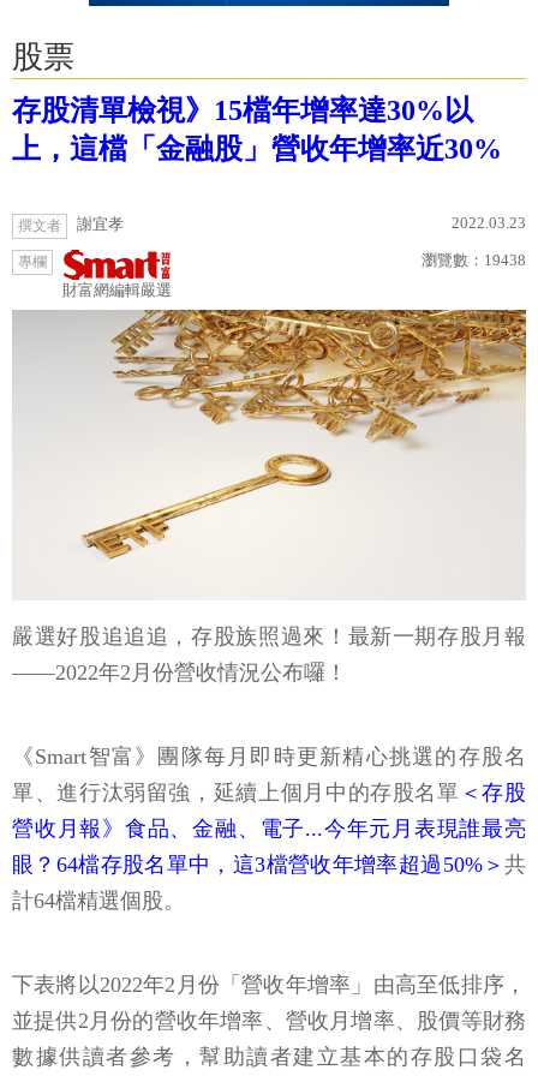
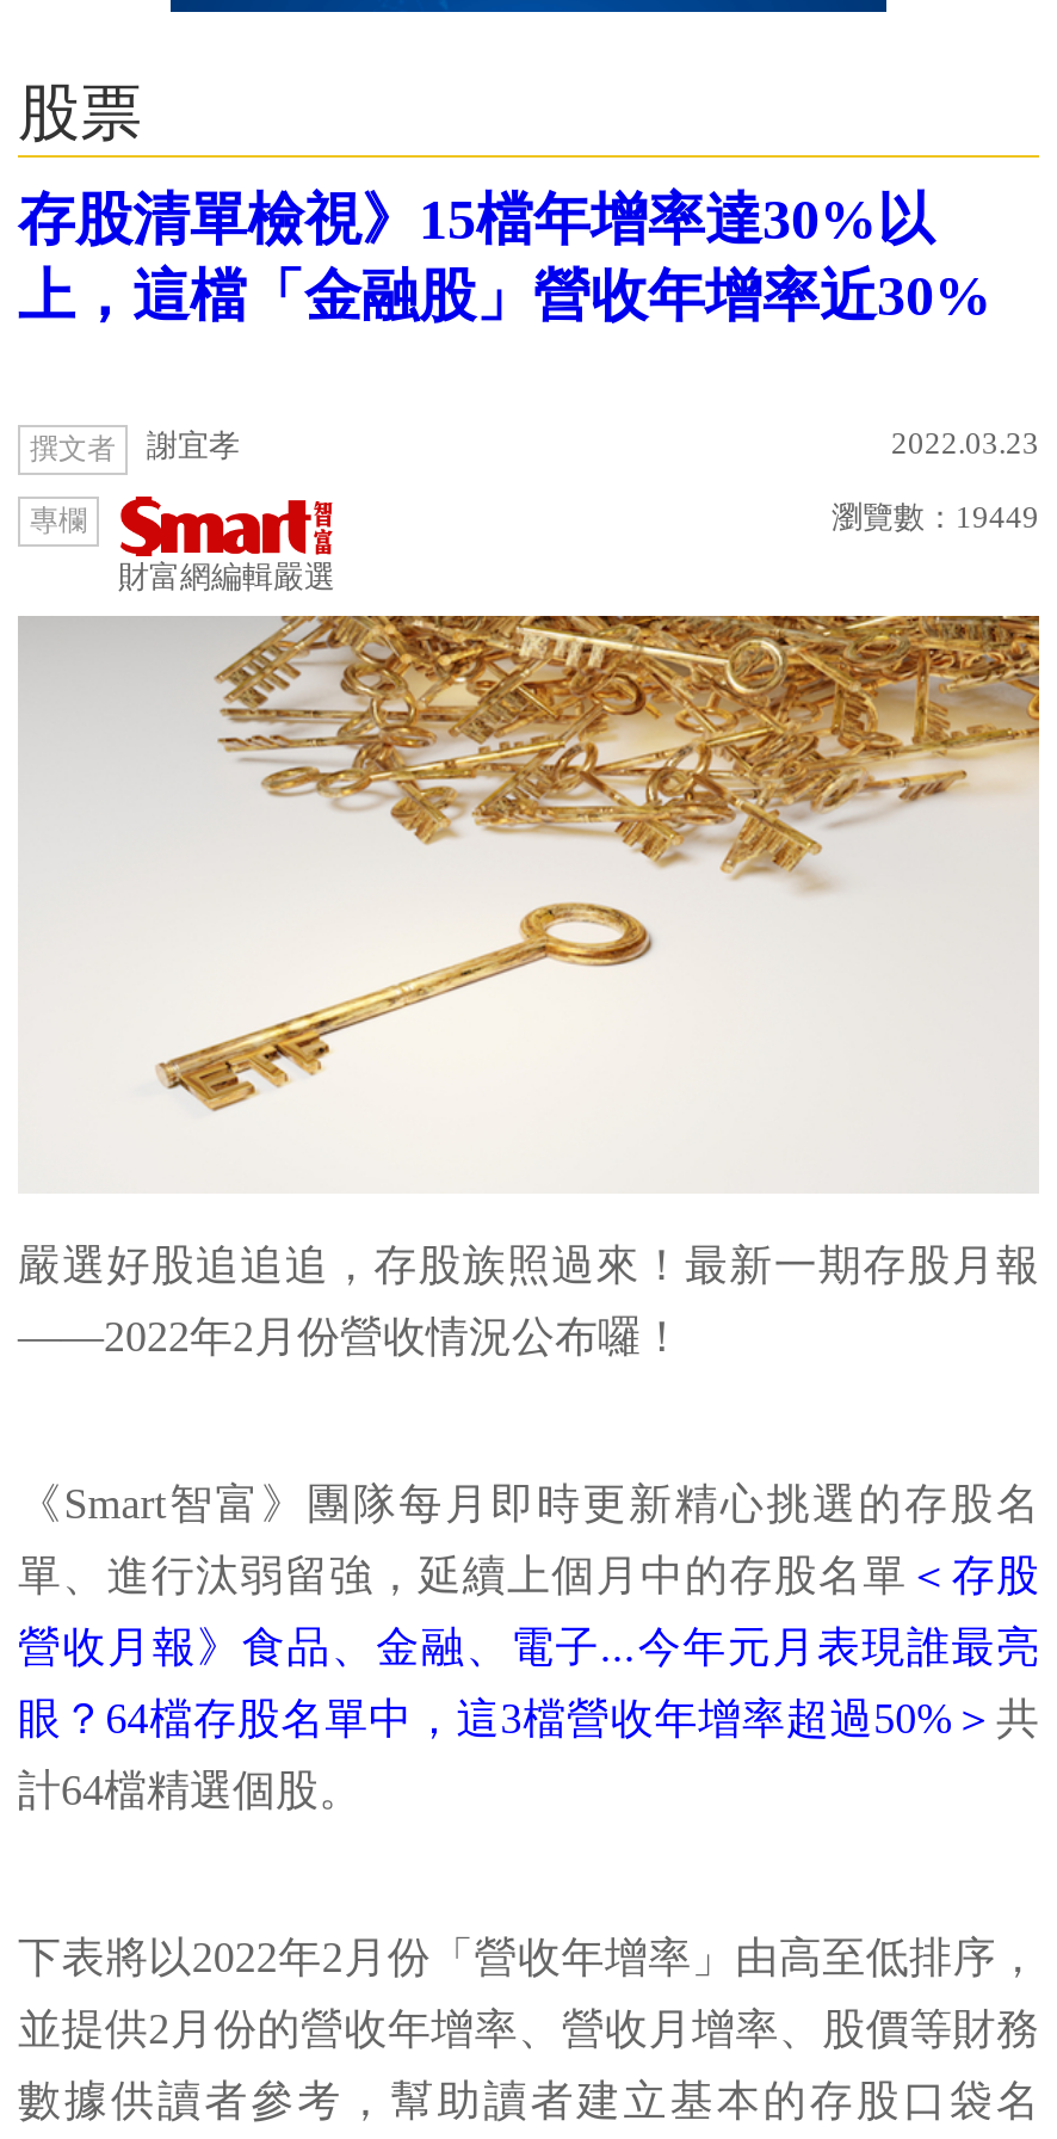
[422,251,526,269] 瀏覽數：19438 -> [832,499,1039,535] 瀏覽數：19449

